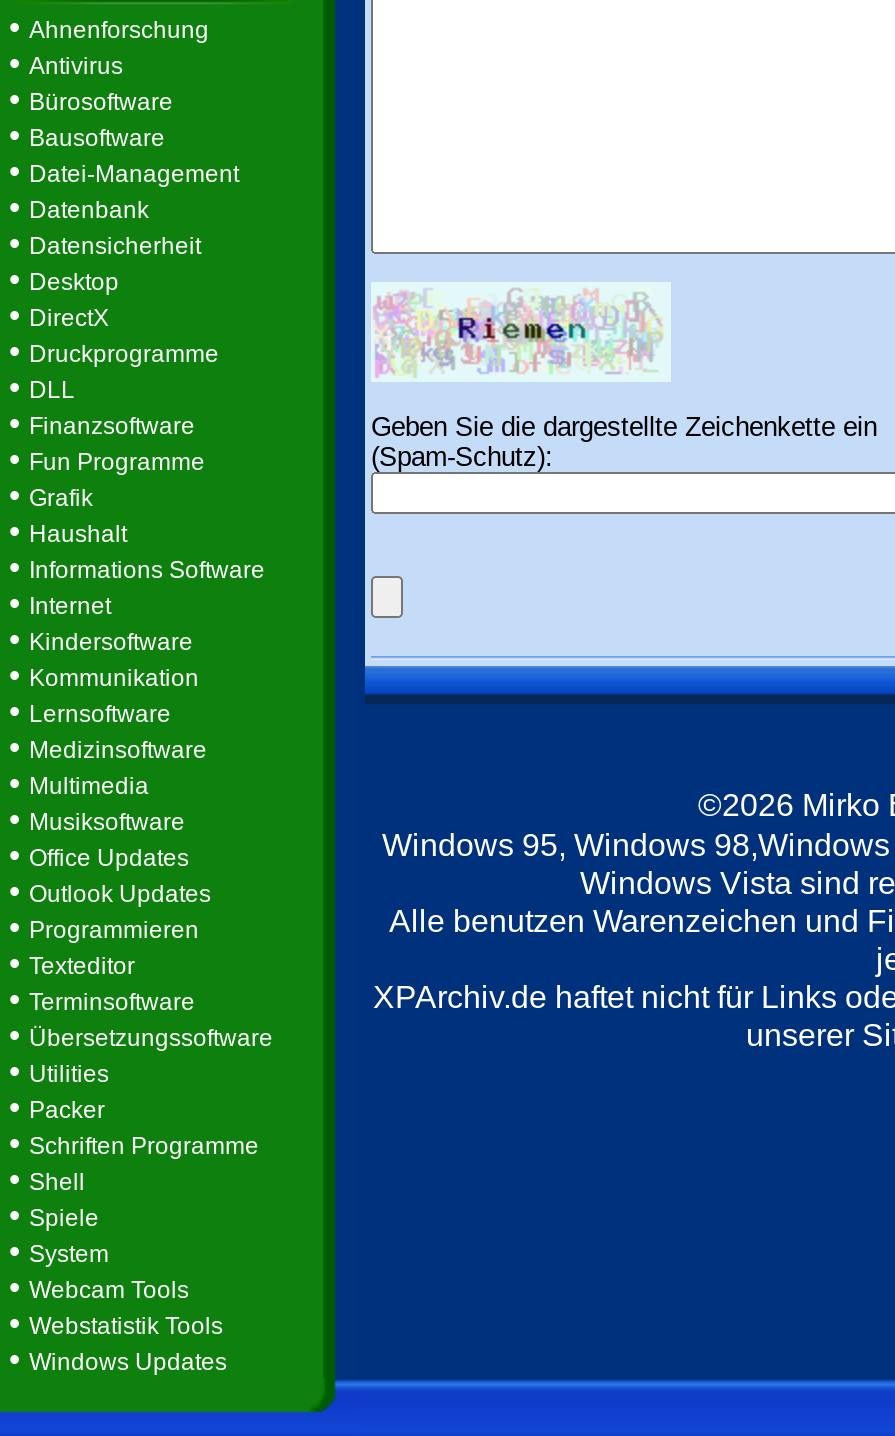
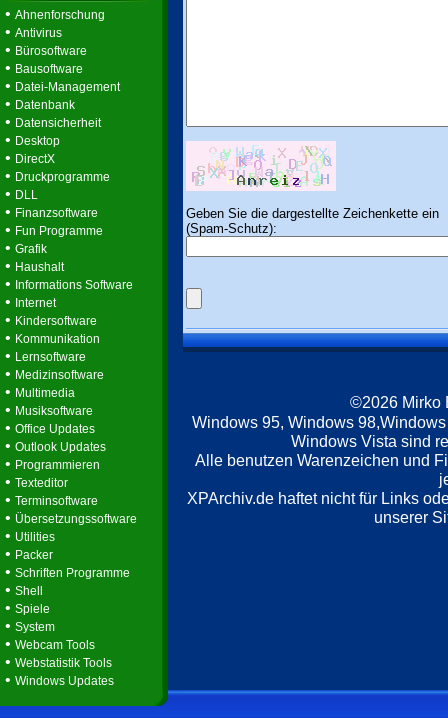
[375,288,665,378] [image] -> [187,146,332,188] [image]

